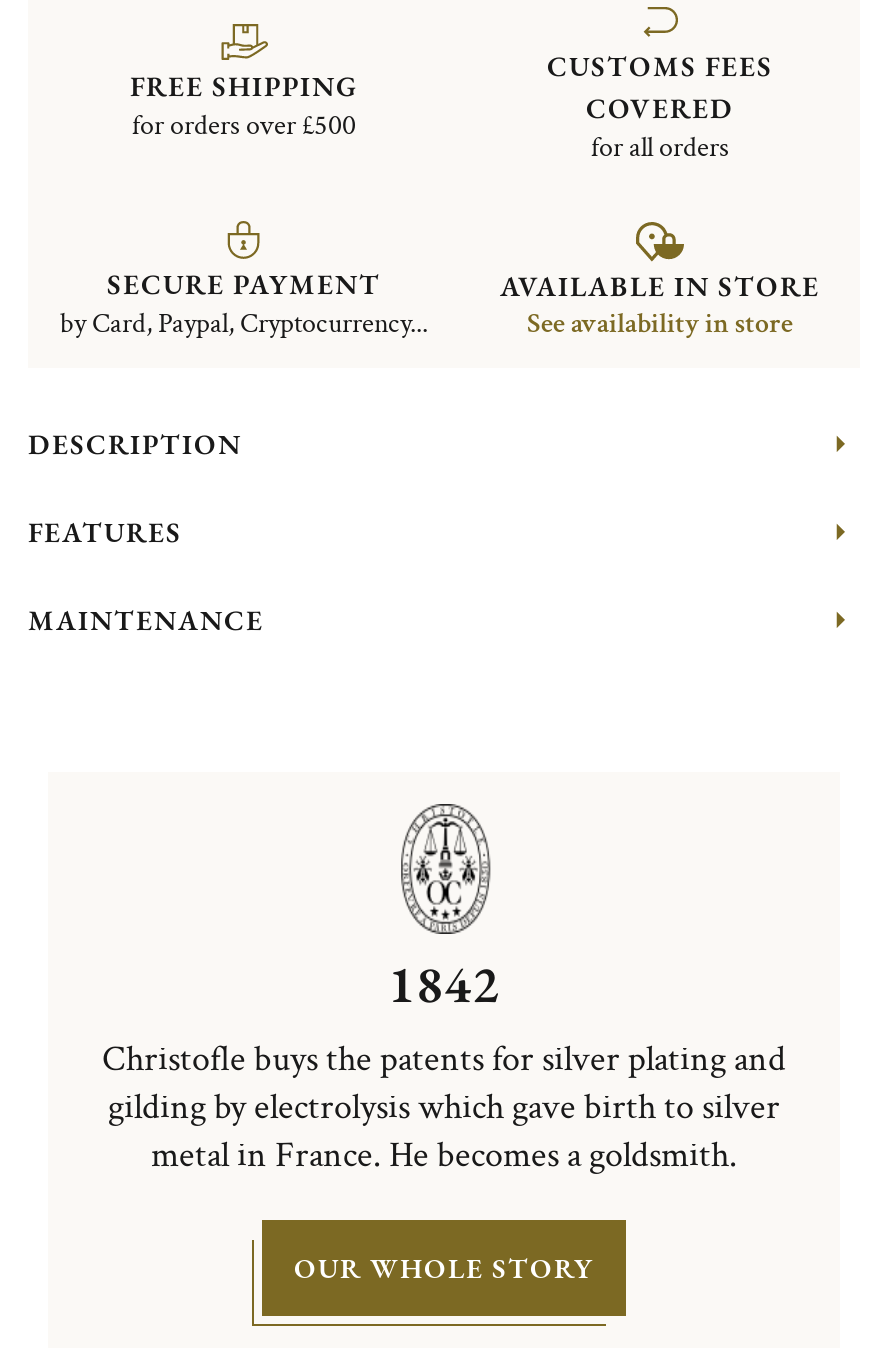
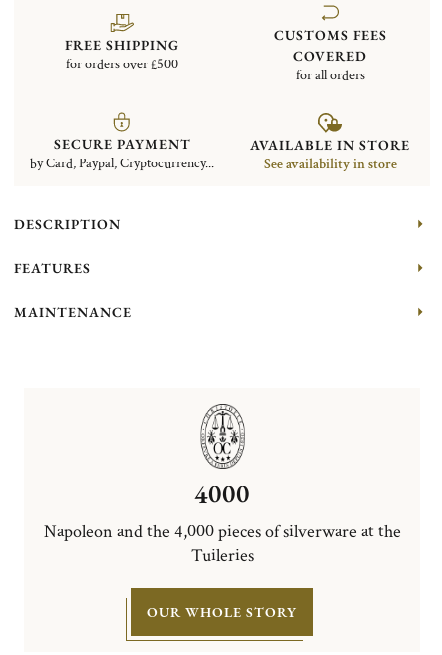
[102,949,786,1177] 1842 | Christofle buys the patents for silver plating and | gilding by electrolysis which gave birth to silver | metal in France. He becomes a goldsmith. -> [43,476,400,567] 4000 | Napoleon and the 4,000 pieces of silverware at the | Tuileries

